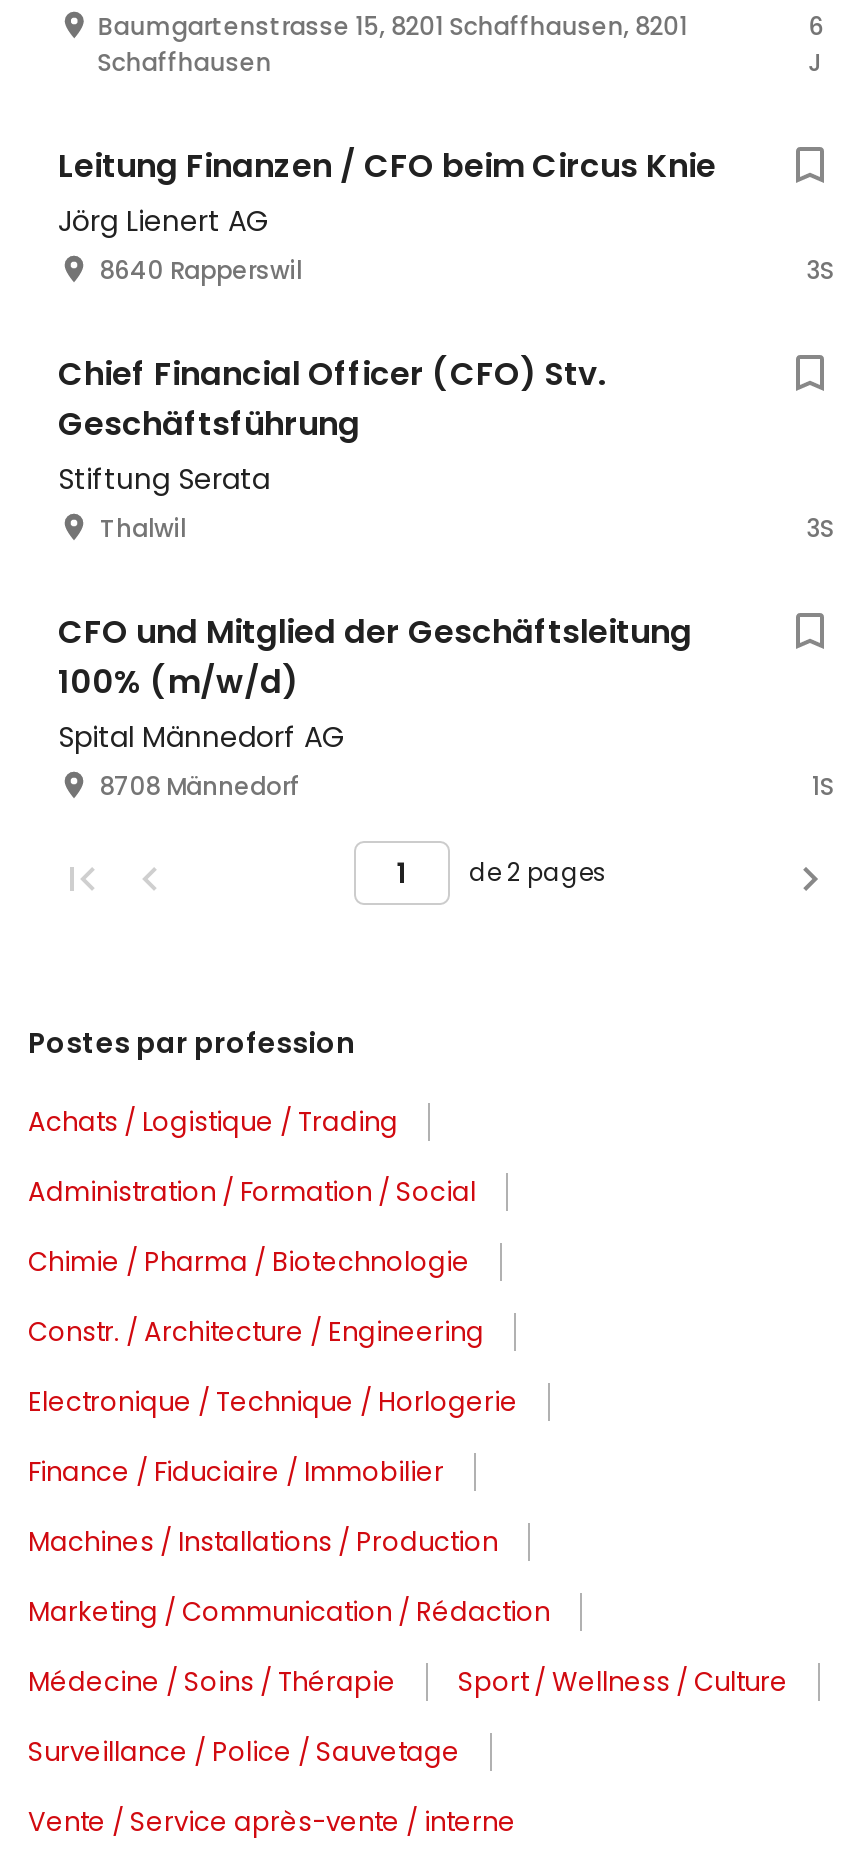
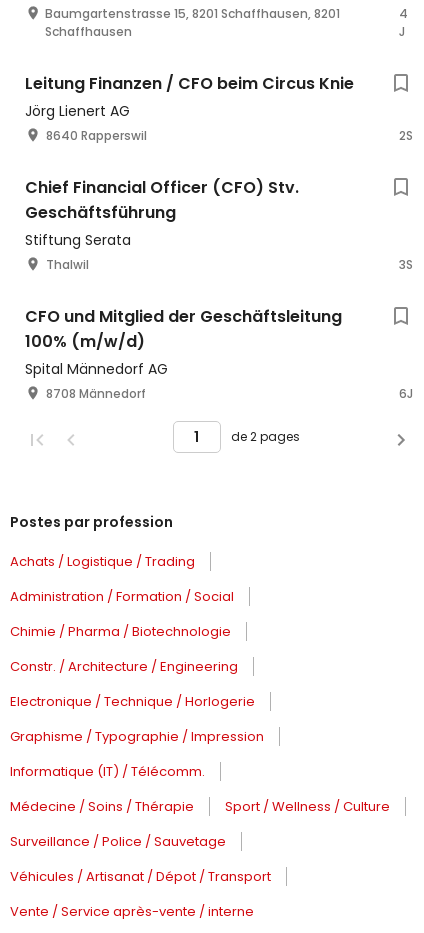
[808,9,824,43] 6 -> [399,5,408,22] 4
[806,253,834,287] 3S -> [399,127,413,144] 2S
[812,769,834,803] 1S -> [399,385,413,402] 6J
[28,1453,550,1631] Finance / Fiduciaire / Immobilier | Machines / Installations / Production | Marketing / Communication / Rédaction -> [10,727,264,781] Graphisme / Typographie / Impression | Informatique (IT) / Télécomm.
moved [28,1663,788,1771] -> [10,797,390,851]: Médecine / Soins / Thérapie | Sport / Wellness / Culture | Surveillance / Police / Sauvetage
none -> [10,867,271,886] Véhicules / Artisanat / Dépot / Transport

